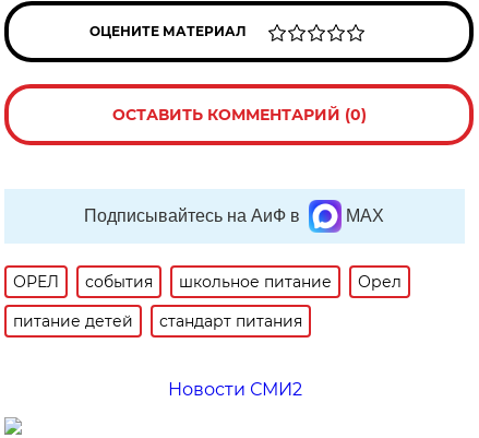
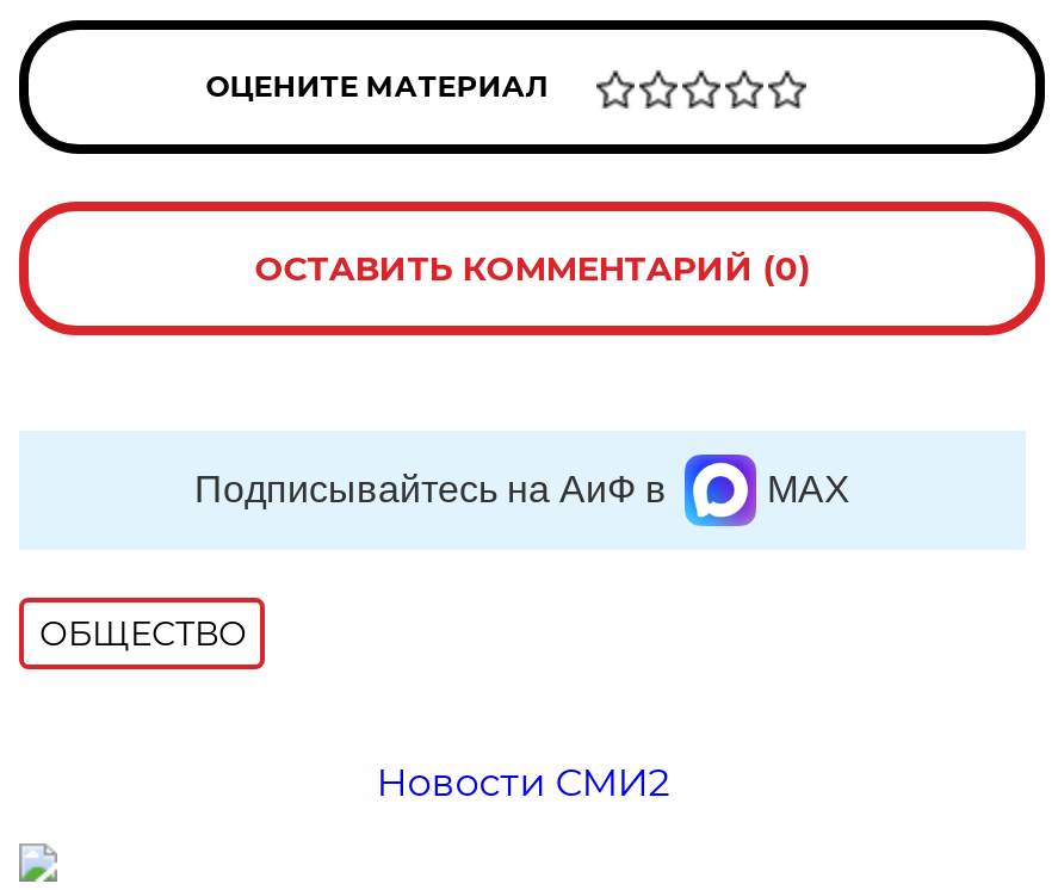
[14,272,402,331] ОРЕЛ | события | школьное питание | Орел | питание детей | стандарт питания -> [39,612,247,655] ОБЩЕСТВО

